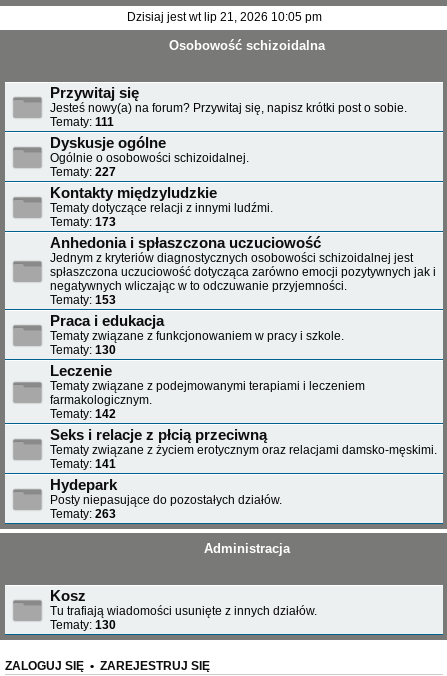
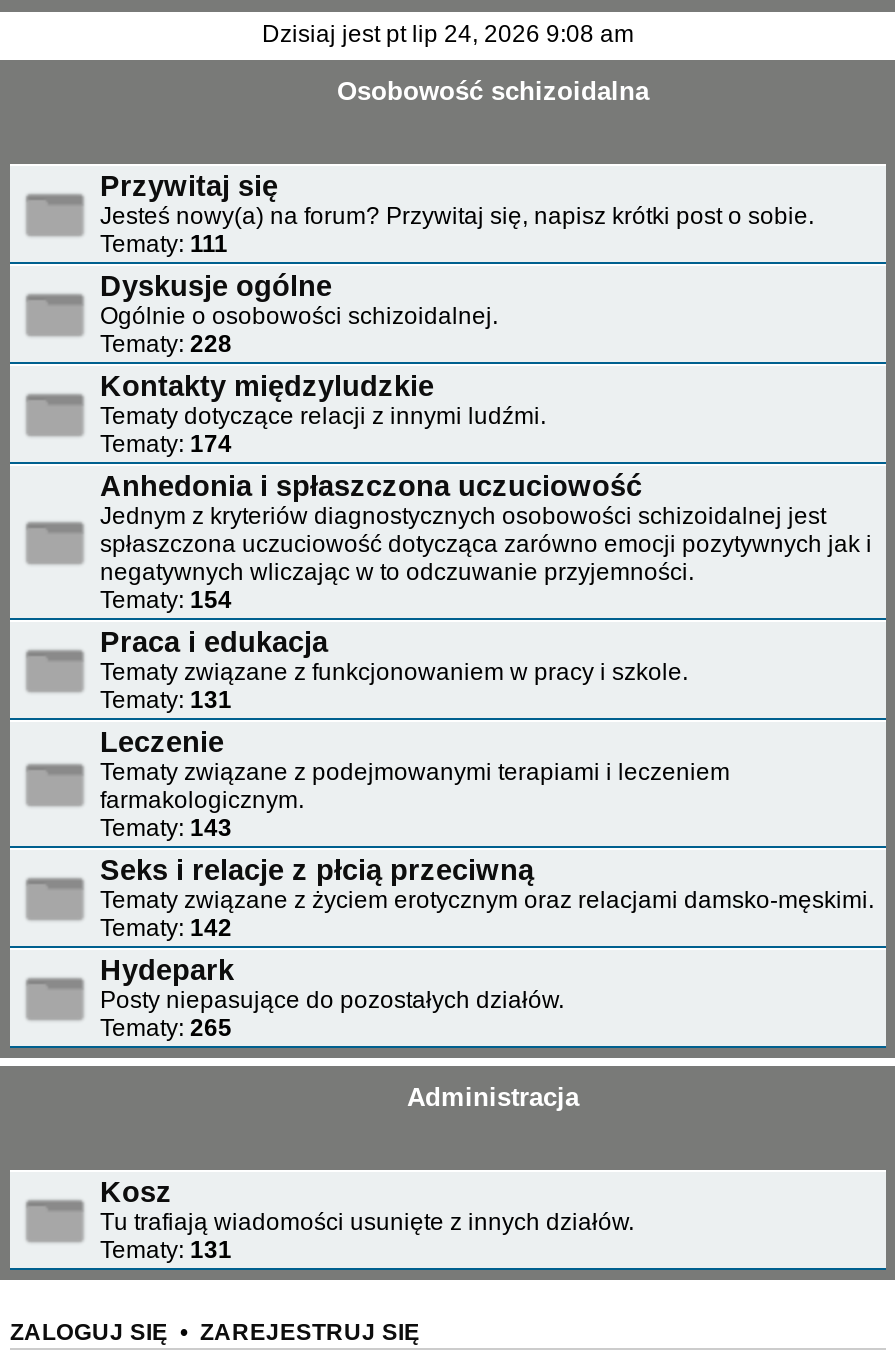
[126,10,321,24] Dzisiaj jest wt lip 21, 2026 10:05 pm -> [262,20,634,48] Dzisiaj jest pt lip 24, 2026 9:08 am
[50,165,116,179] Tematy: 227 -> [100,330,232,358] Tematy: 228
[50,215,116,229] Tematy: 173 -> [100,430,232,458] Tematy: 174
[50,293,116,307] Tematy: 153 -> [100,586,232,614] Tematy: 154
[50,343,116,357] Tematy: 130 -> [100,686,232,714] Tematy: 131
[50,407,116,421] Tematy: 142 -> [100,814,232,842] Tematy: 143
[50,457,116,471] Tematy: 141 -> [100,914,232,942] Tematy: 142
[50,507,116,521] Tematy: 263 -> [100,1014,232,1042] Tematy: 265
[50,618,116,632] Tematy:130 -> [100,1236,232,1264] Tematy:131

